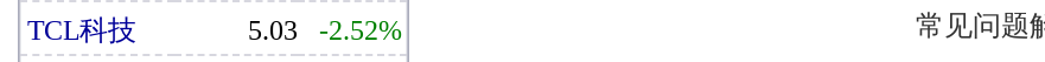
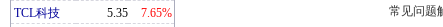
[248,14,298,47] 5.03 -> [107,6,128,20] 5.35
[319,14,402,47] -2.52% -> [141,6,172,20] 7.65%

